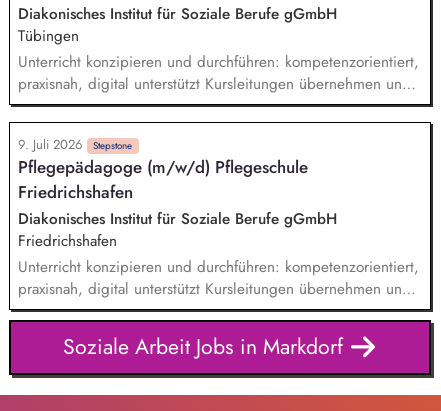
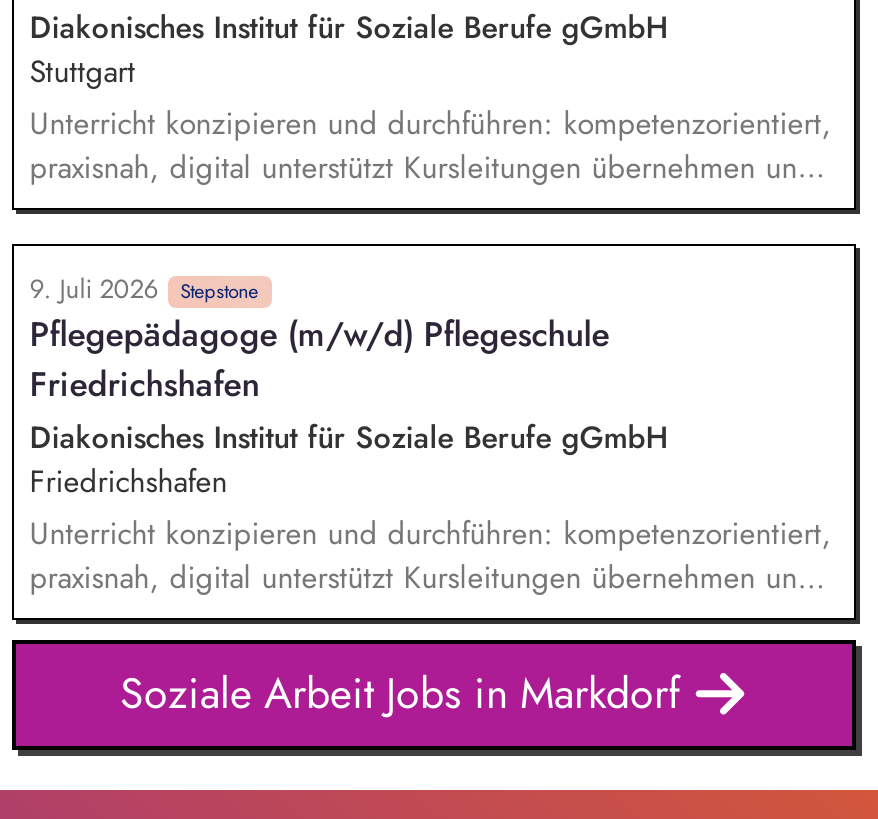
[18,25,79,47] Tübingen -> [30,49,136,93] Stuttgart

